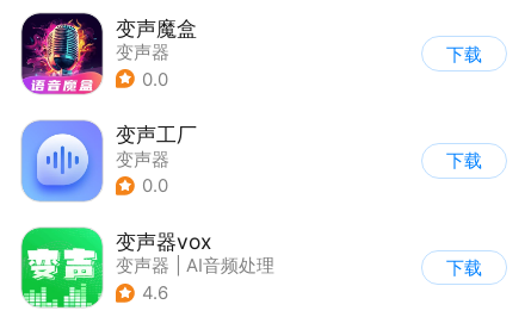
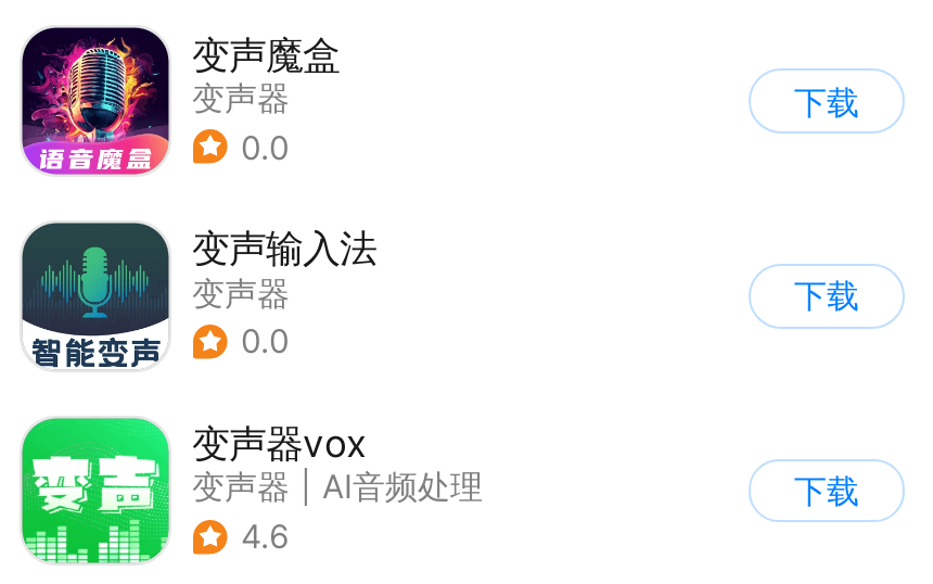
[20,120,196,201] [image] | 变声工厂 -> [20,220,376,370] [image] | 变声输入法

